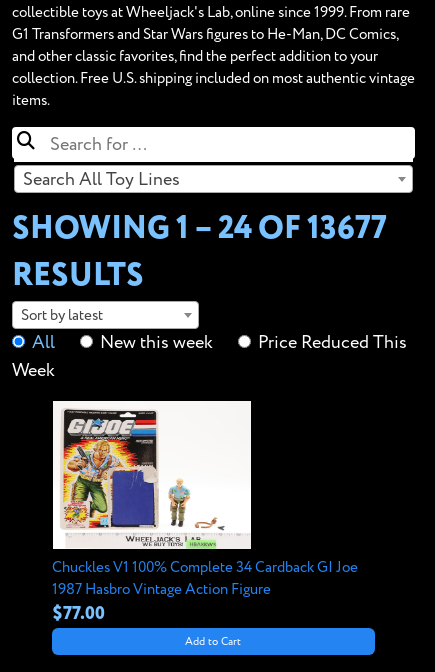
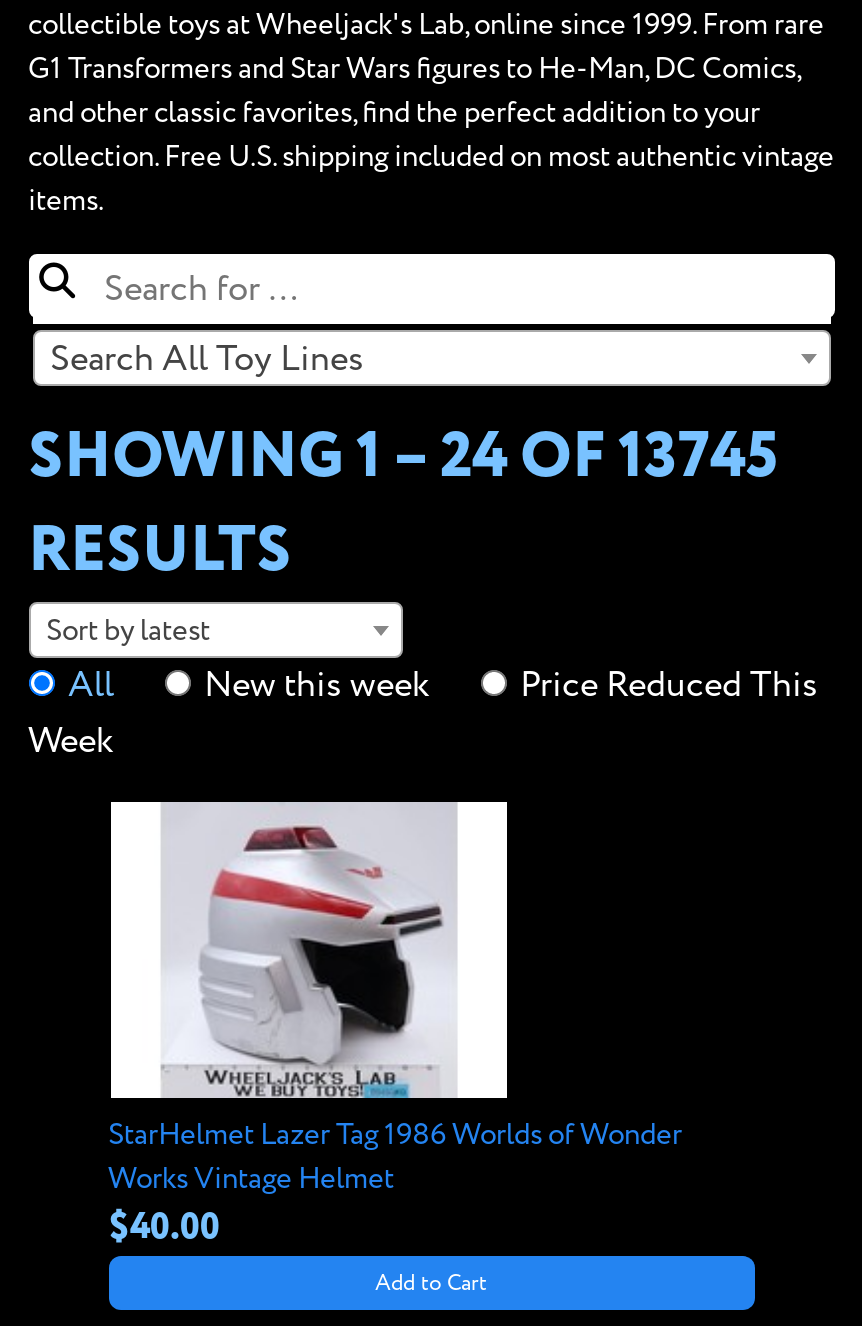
[11,214,386,245] SHOWING 1 – 24 OF 13677 -> [28,428,778,490] SHOWING 1 – 24 OF 13745
[51,401,357,575] [image] | Chuckles V1 100% Complete 34 Cardback GI Joe -> [108,802,682,1150] [image] | StarHelmet Lazer Tag 1986 Worlds of Wonder
[51,582,270,623] 1987 Hasbro Vintage Action Figure | $77.00 -> [108,1164,394,1246] Works Vintage Helmet | $40.00

